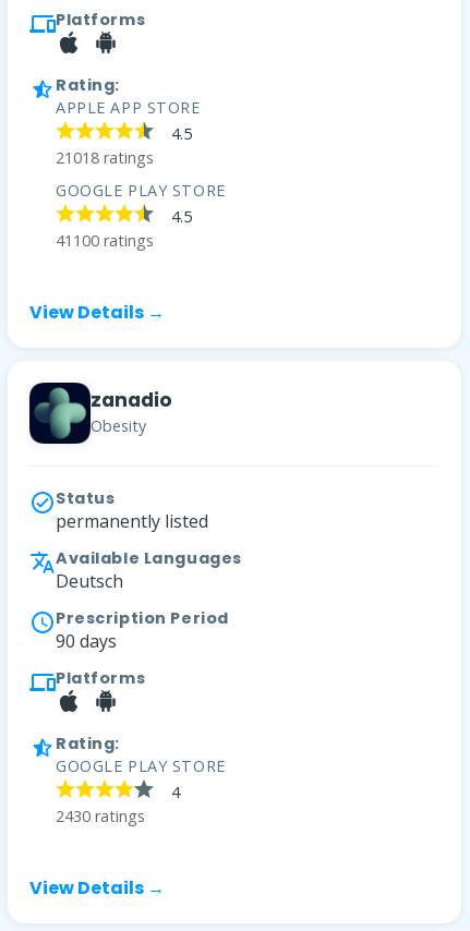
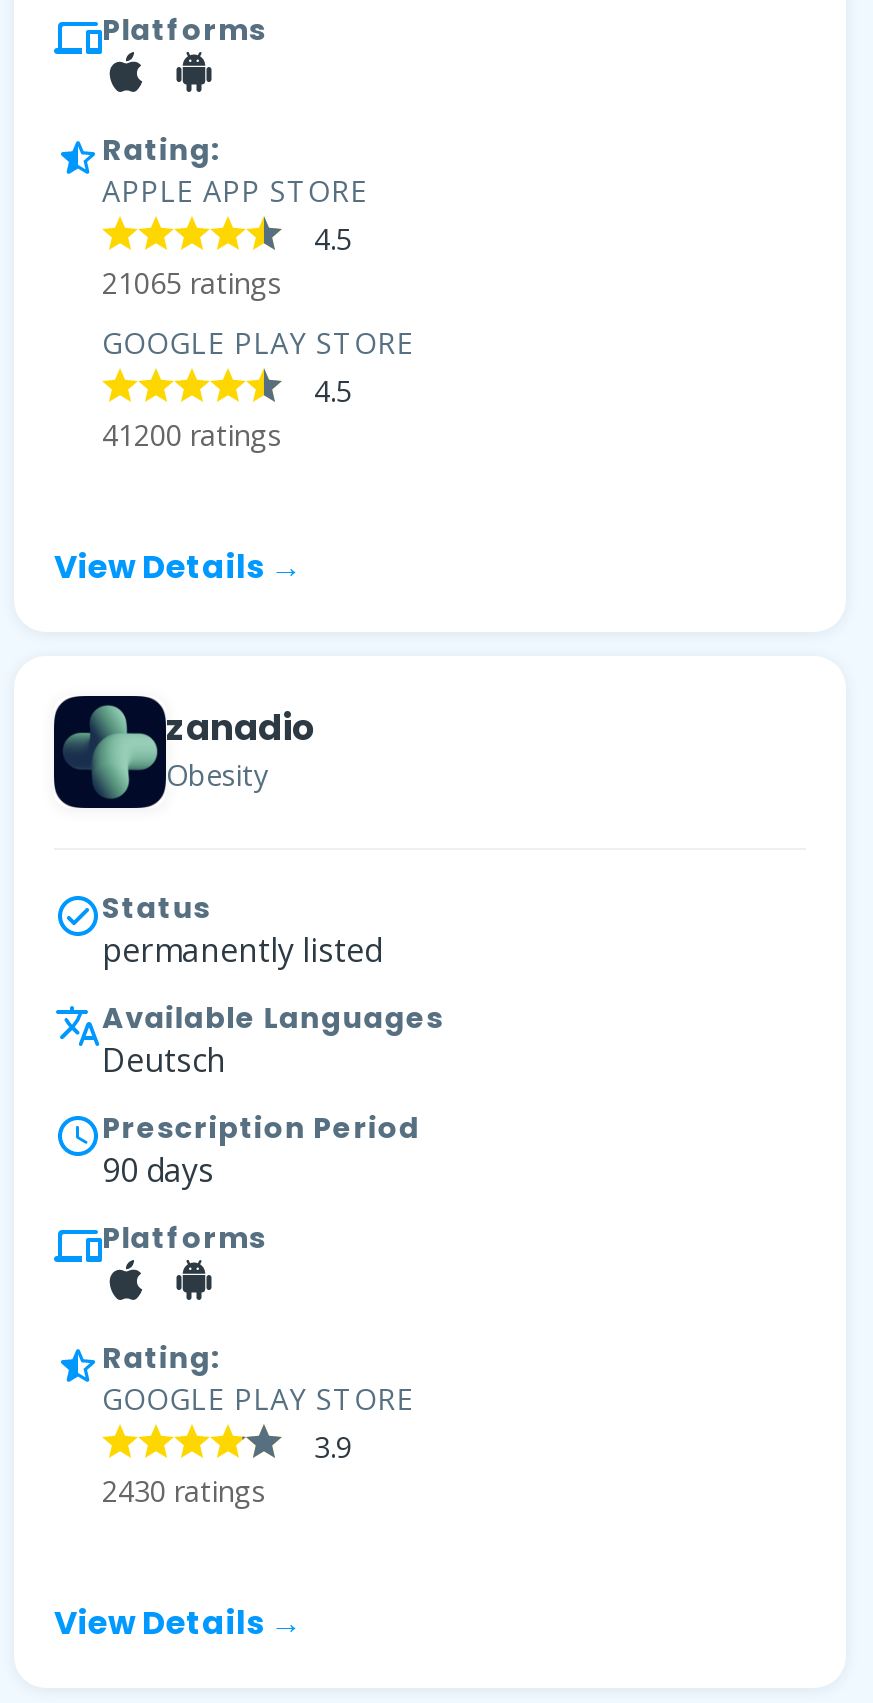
[56,147,154,168] 21018 ratings -> [102,263,282,301] 21065 ratings
[56,230,154,250] 41100 ratings -> [102,415,282,453] 41200 ratings
[171,781,180,802] 4 -> [314,1427,352,1465] 3.9

